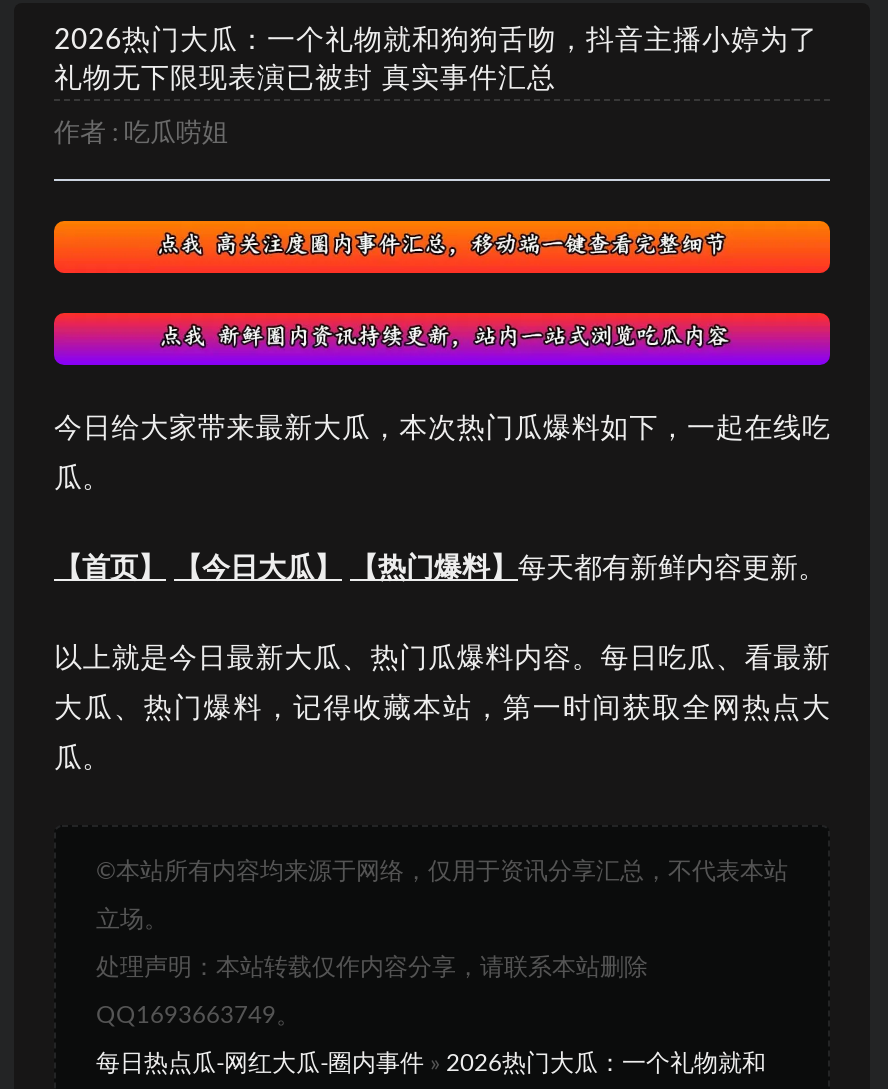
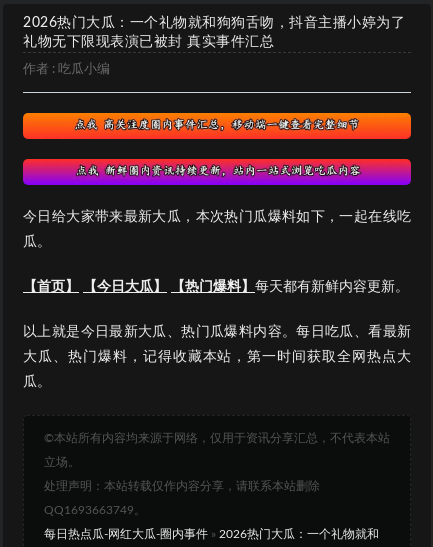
[54,121,228,147] 作者 :吃瓜唠姐 -> [23,63,110,76] 作者 :吃瓜小编

